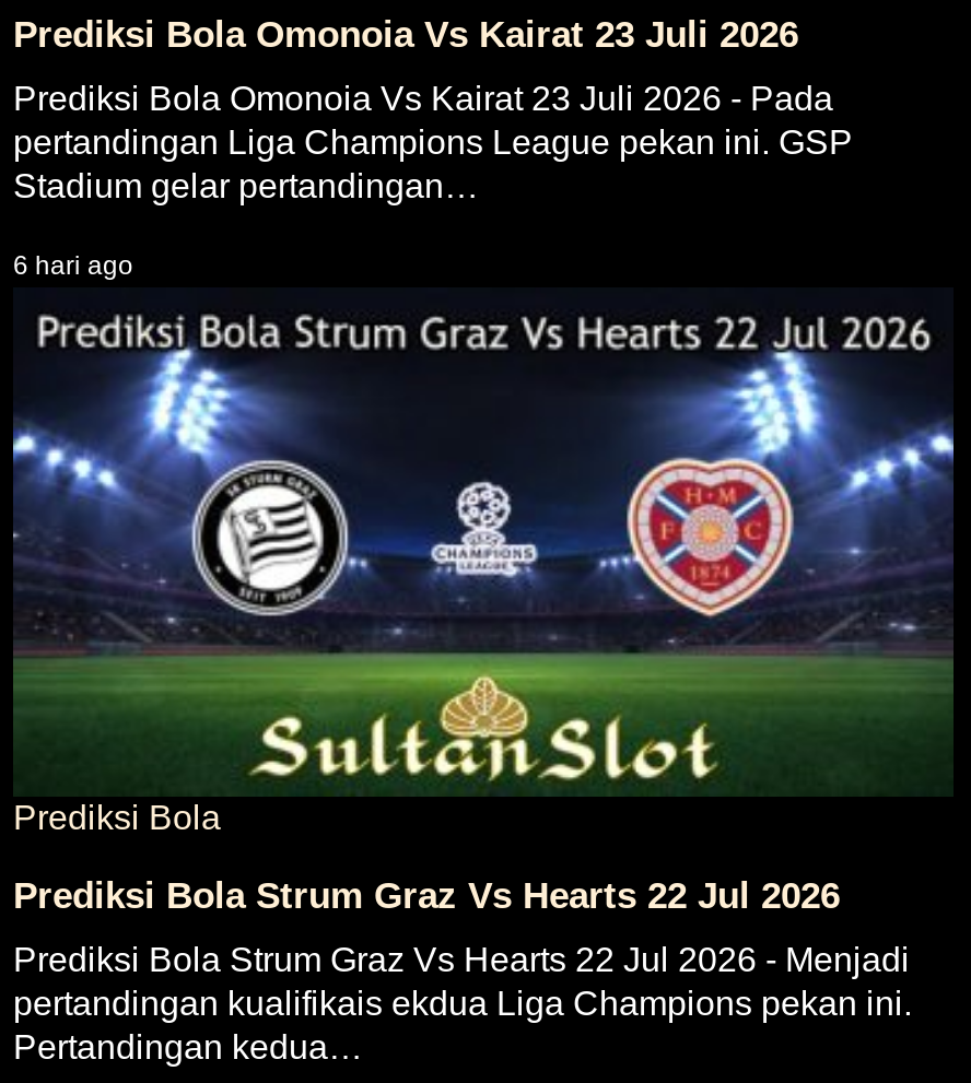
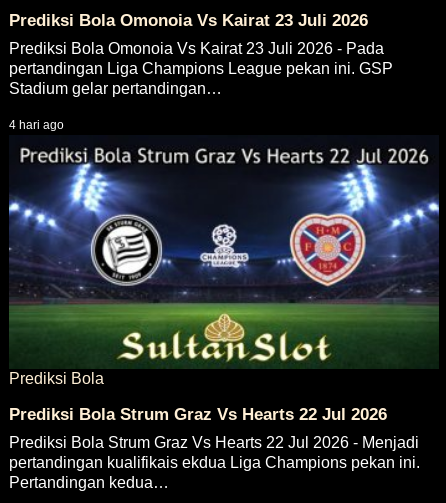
[13,250,133,280] 6 hari ago -> [9,118,64,132] 4 hari ago

